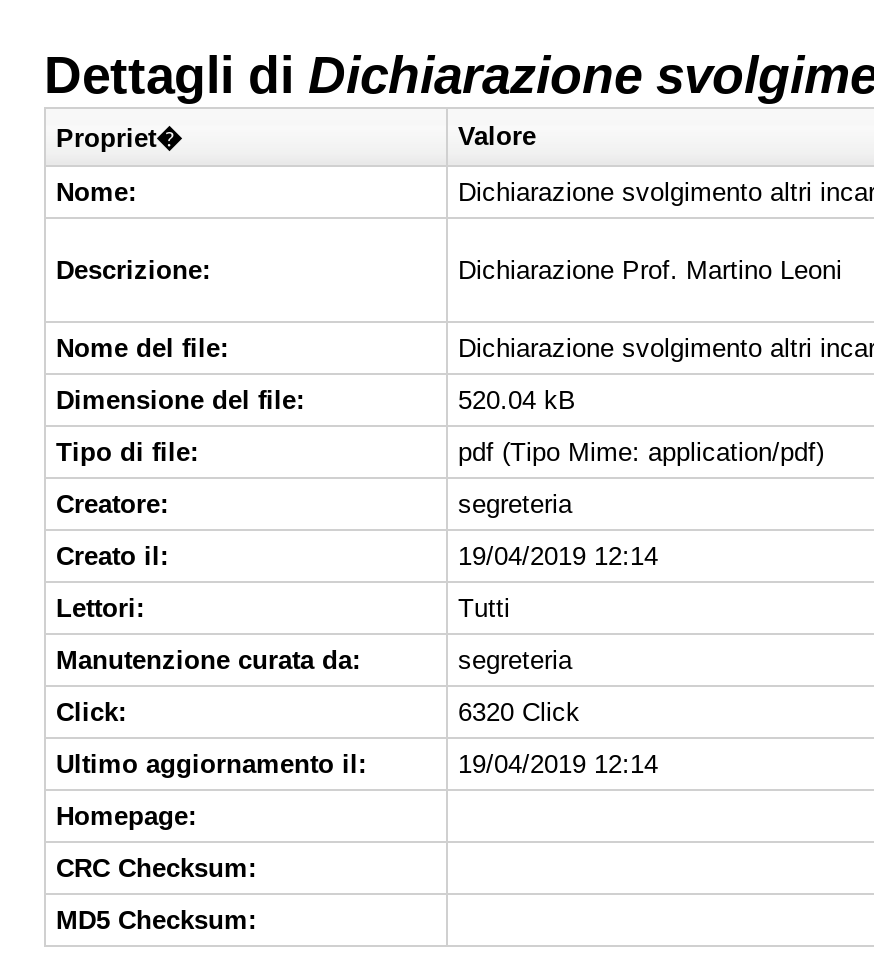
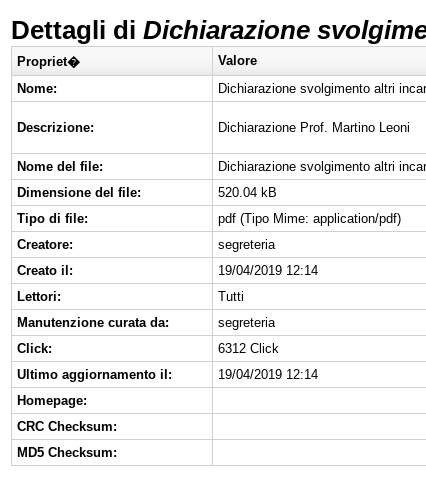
[458,697,580,727] 6320 Click -> [218,341,279,356] 6312 Click

